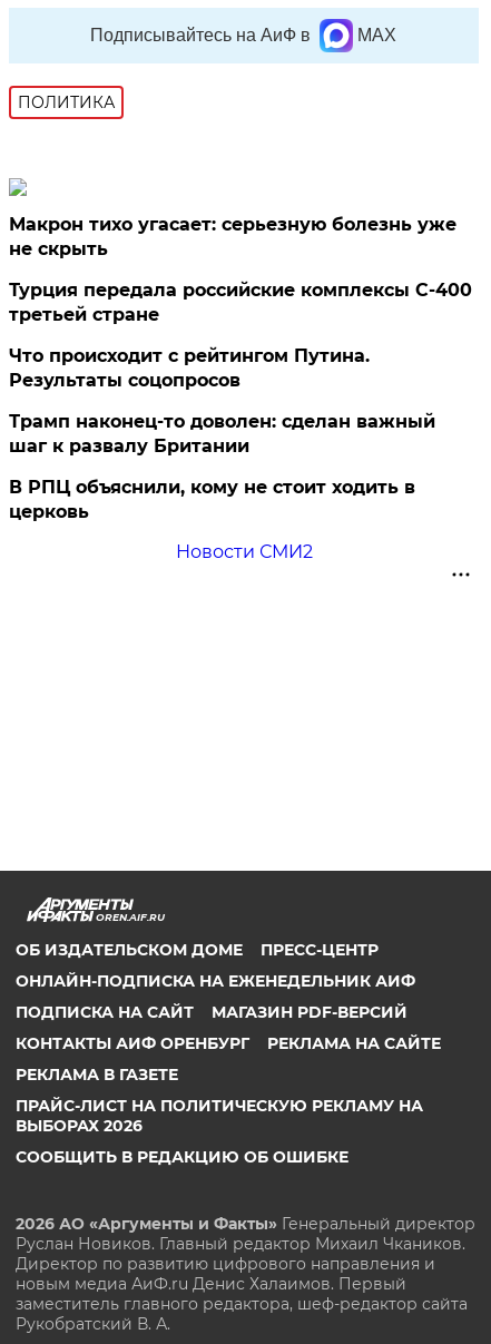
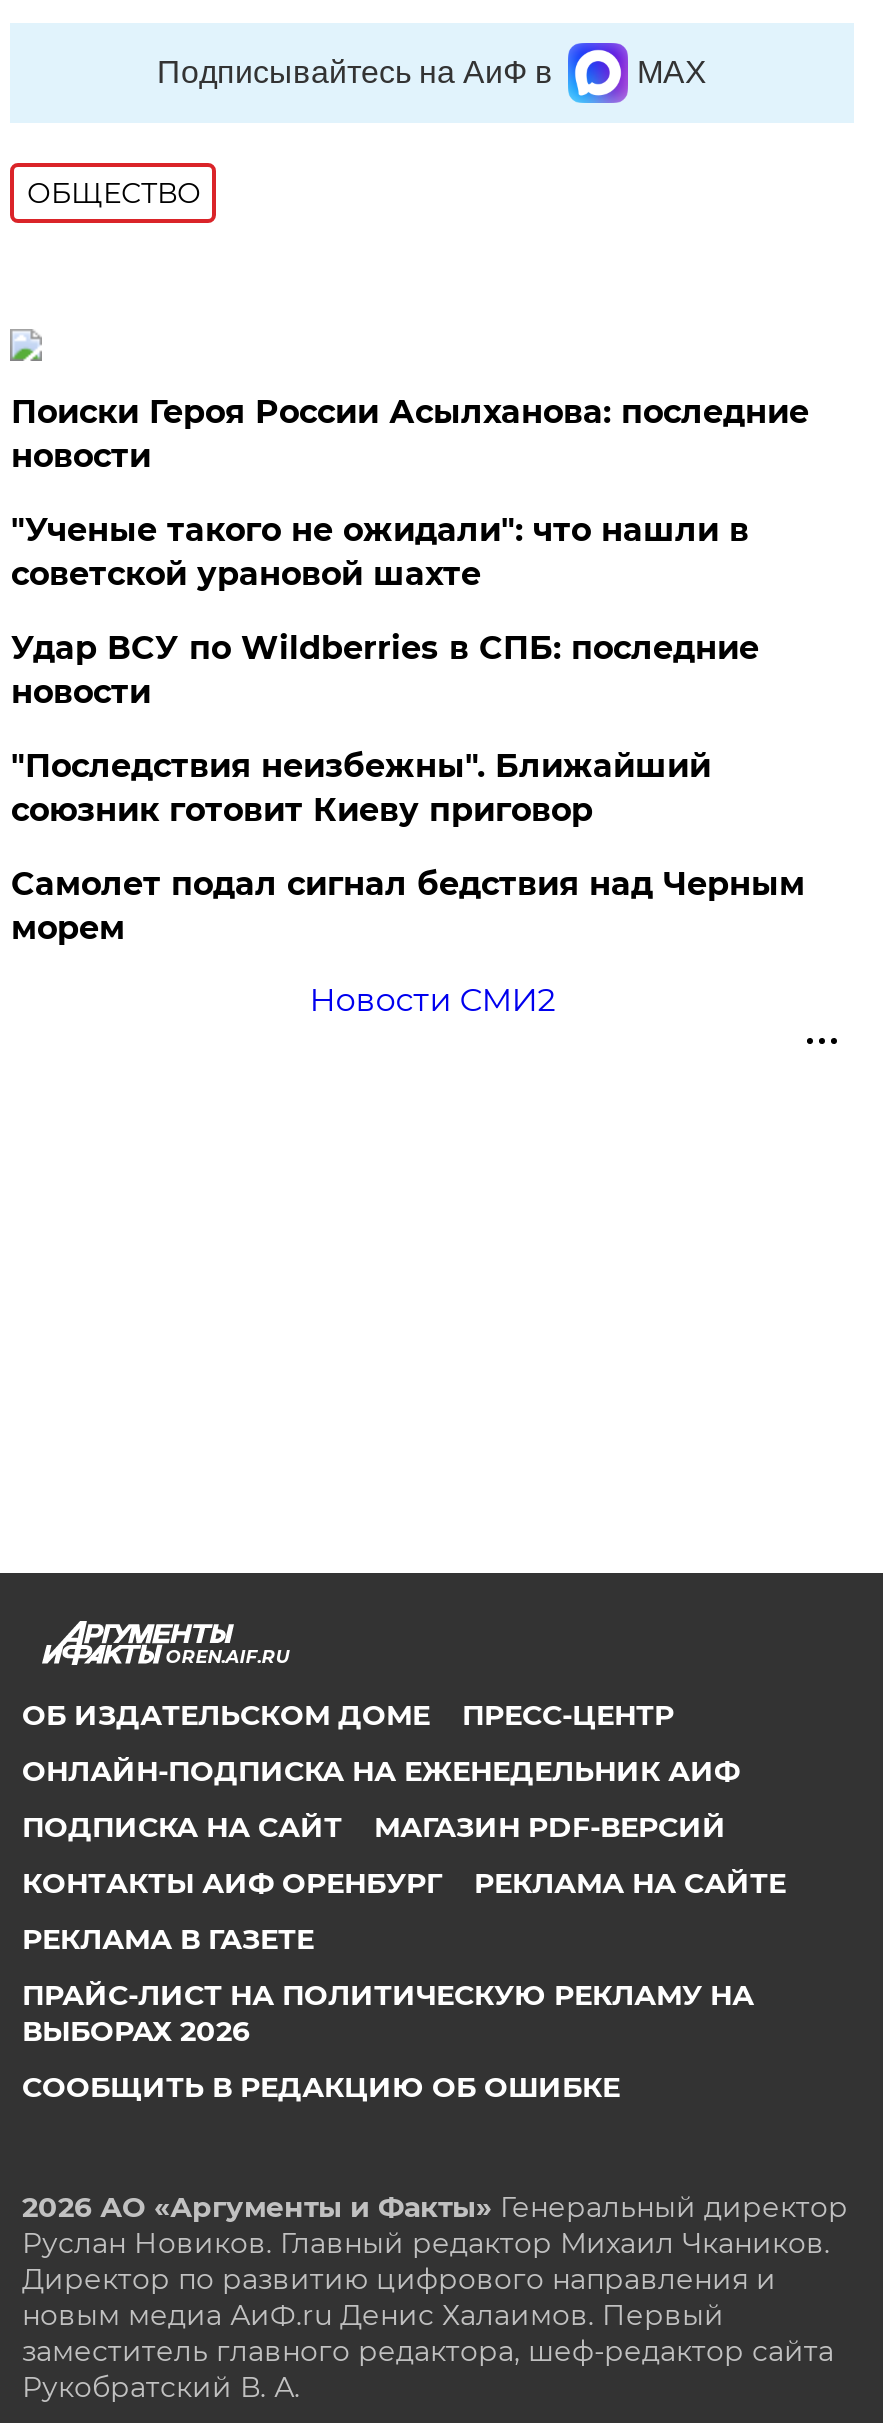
[18,92,115,112] ПОЛИТИКА -> [27,175,201,211] ОБЩЕСТВО
[9,214,457,259] Макрон тихо угасает: серьезную болезнь уже | не скрыть -> [11,393,809,475] Поиски Героя России Асылханова: последние | новости
[9,279,473,325] Турция передала российские комплексы С-400 | третьей стране -> [11,511,749,593] "Ученые такого не ожидали": что нашли в | советской урановой шахте
[9,345,370,391] Что происходит с рейтингом Путина. | Результаты соцопросов -> [11,629,759,711] Удар ВСУ по Wildberries в СПБ: последние | новости
[9,411,436,457] Трамп наконец-то доволен: сделан важный | шаг к развалу Британии -> [11,747,711,829] "Последствия неизбежны". Ближайший | союзник готовит Киеву приговор
[9,477,416,522] В РПЦ объяснили, кому не стоит ходить в | церковь -> [11,865,805,947] Самолет подал сигнал бедствия над Черным | морем

